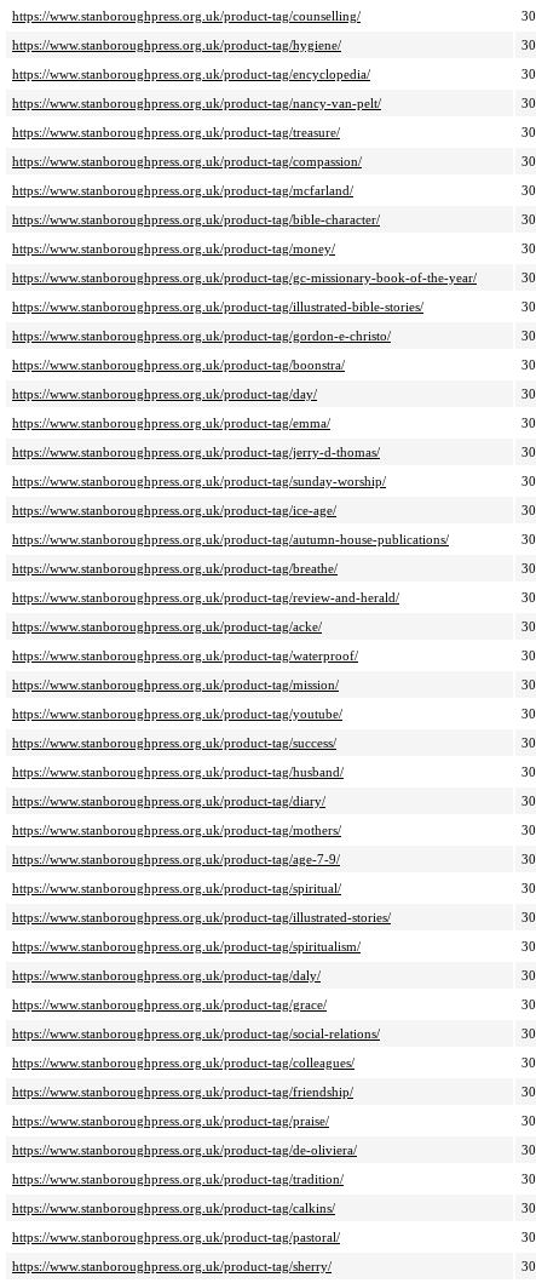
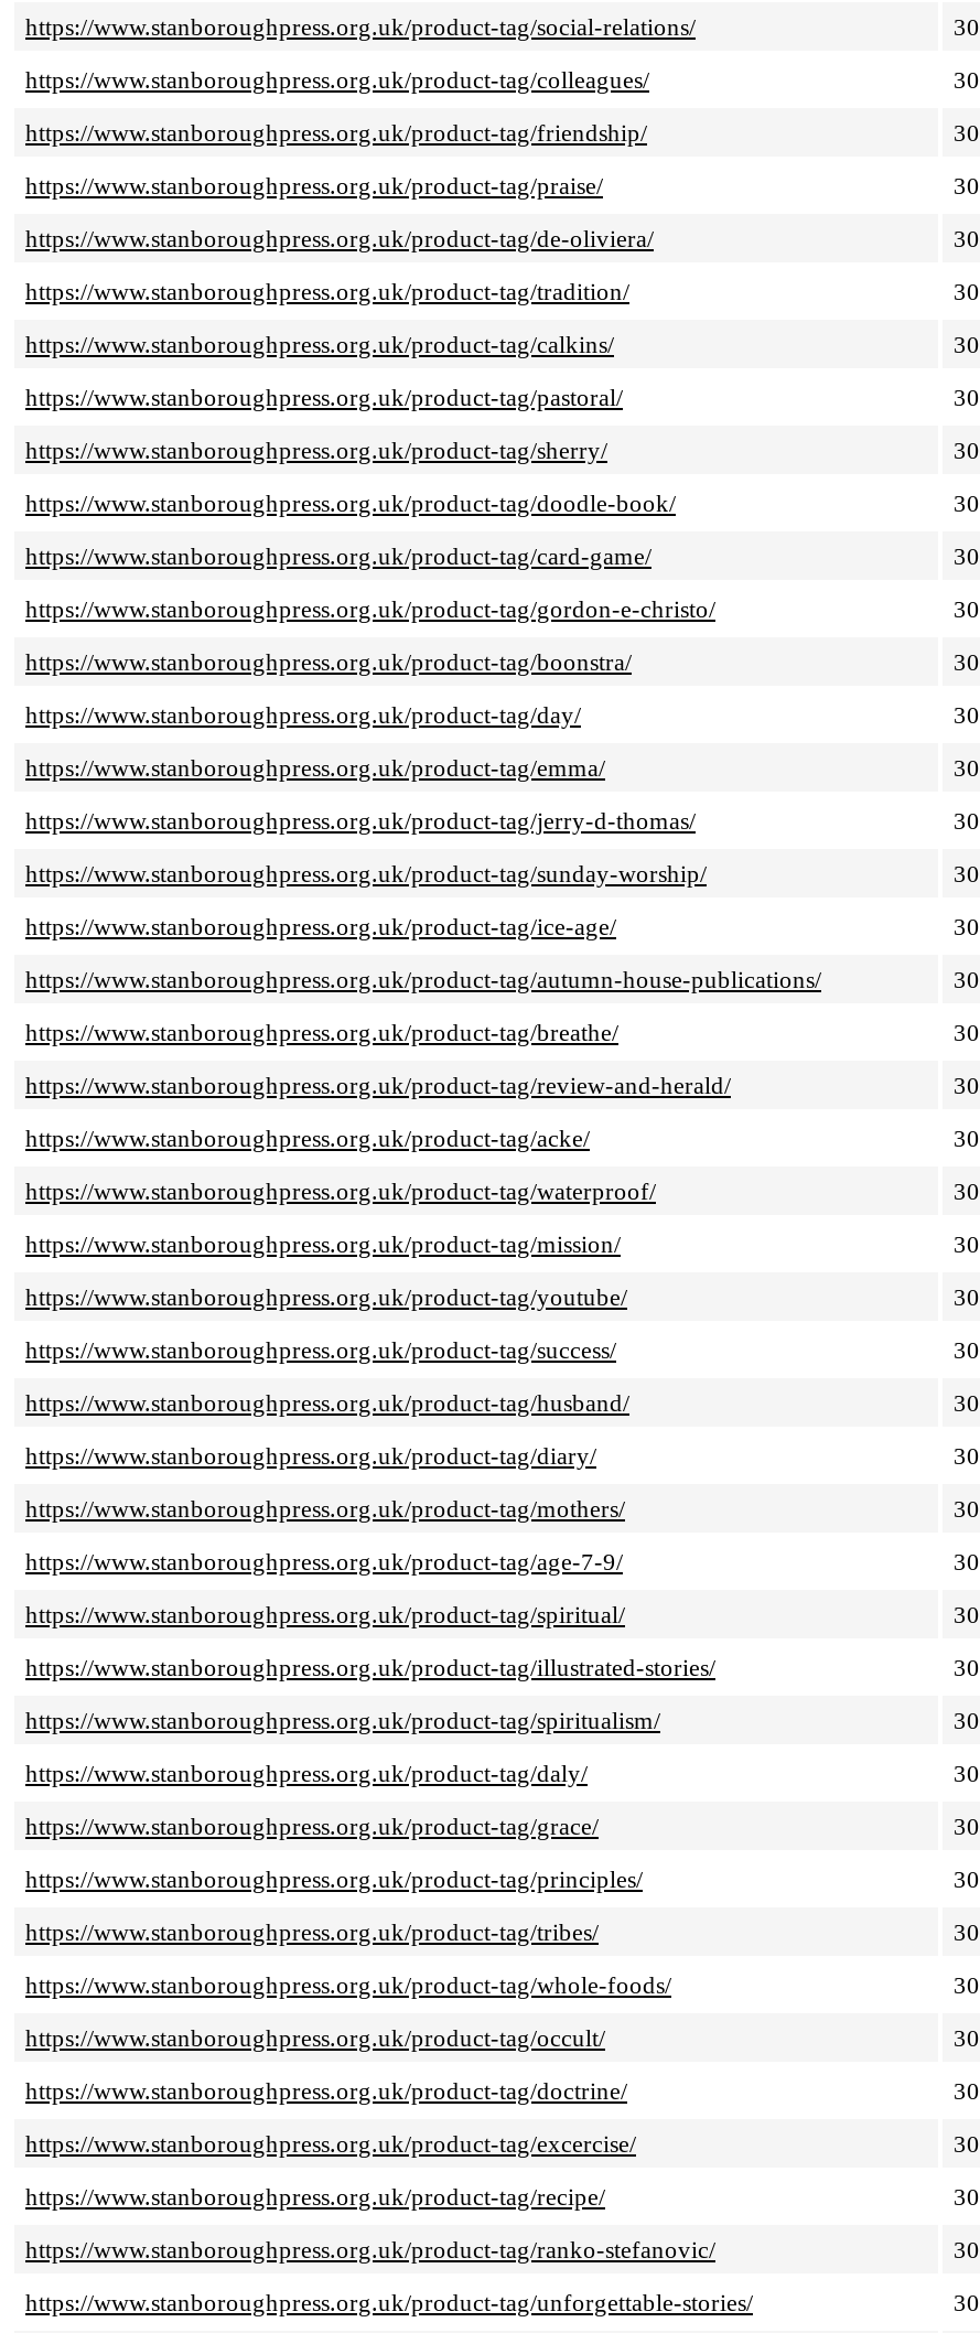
[12,9,361,24] https://www.stanboroughpress.org.uk/product-tag/counselling/ -> none
[12,38,341,53] https://www.stanboroughpress.org.uk/product-tag/hygiene/ -> none
[12,67,370,82] https://www.stanboroughpress.org.uk/product-tag/encyclopedia/ -> none
[12,96,381,111] https://www.stanboroughpress.org.uk/product-tag/nancy-van-pelt/ -> none
[12,125,340,140] https://www.stanboroughpress.org.uk/product-tag/treasure/ -> none
[12,154,362,169] https://www.stanboroughpress.org.uk/product-tag/compassion/ -> none
[12,183,353,198] https://www.stanboroughpress.org.uk/product-tag/mcfarland/ -> none
[12,213,380,227] https://www.stanboroughpress.org.uk/product-tag/bible-character/ -> none
[12,242,335,256] https://www.stanboroughpress.org.uk/product-tag/money/ -> none
[12,271,477,285] https://www.stanboroughpress.org.uk/product-tag/gc-missionary-book-of-the-year/ -> [25,490,676,517] https://www.stanboroughpress.org.uk/product-tag/doodle-book/
[12,300,423,314] https://www.stanboroughpress.org.uk/product-tag/illustrated-bible-stories/ -> [25,543,651,570] https://www.stanboroughpress.org.uk/product-tag/card-game/
moved [12,1027,380,1041] -> [25,14,696,41]: https://www.stanboroughpress.org.uk/product-tag/social-relations/
none -> [25,1866,643,1893] https://www.stanboroughpress.org.uk/product-tag/principles/
moved [12,1056,355,1070] -> [25,67,649,93]: https://www.stanboroughpress.org.uk/product-tag/colleagues/
none -> [25,1919,599,1946] https://www.stanboroughpress.org.uk/product-tag/tribes/
moved [12,1085,353,1099] -> [25,120,647,146]: https://www.stanboroughpress.org.uk/product-tag/friendship/
none -> [25,1972,671,1999] https://www.stanboroughpress.org.uk/product-tag/whole-foods/
moved [12,1114,329,1128] -> [25,173,603,199]: https://www.stanboroughpress.org.uk/product-tag/praise/
none -> [25,2025,605,2052] https://www.stanboroughpress.org.uk/product-tag/occult/
moved [12,1143,357,1157] -> [25,226,654,252]: https://www.stanboroughpress.org.uk/product-tag/de-oliviera/
none -> [25,2078,627,2105] https://www.stanboroughpress.org.uk/product-tag/doctrine/
moved [12,1172,344,1187] -> [25,279,629,305]: https://www.stanboroughpress.org.uk/product-tag/tradition/
none -> [25,2131,636,2157] https://www.stanboroughpress.org.uk/product-tag/excercise/
moved [12,1201,335,1216] -> [25,332,614,358]: https://www.stanboroughpress.org.uk/product-tag/calkins/
none -> [25,2184,605,2210] https://www.stanboroughpress.org.uk/product-tag/recipe/
moved [12,1230,340,1245] -> [25,385,623,411]: https://www.stanboroughpress.org.uk/product-tag/pastoral/
none -> [25,2237,715,2263] https://www.stanboroughpress.org.uk/product-tag/ranko-stefanovic/
moved [12,1259,332,1274] -> [25,437,607,464]: https://www.stanboroughpress.org.uk/product-tag/sherry/
none -> [25,2290,753,2316] https://www.stanboroughpress.org.uk/product-tag/unforgettable-stories/

